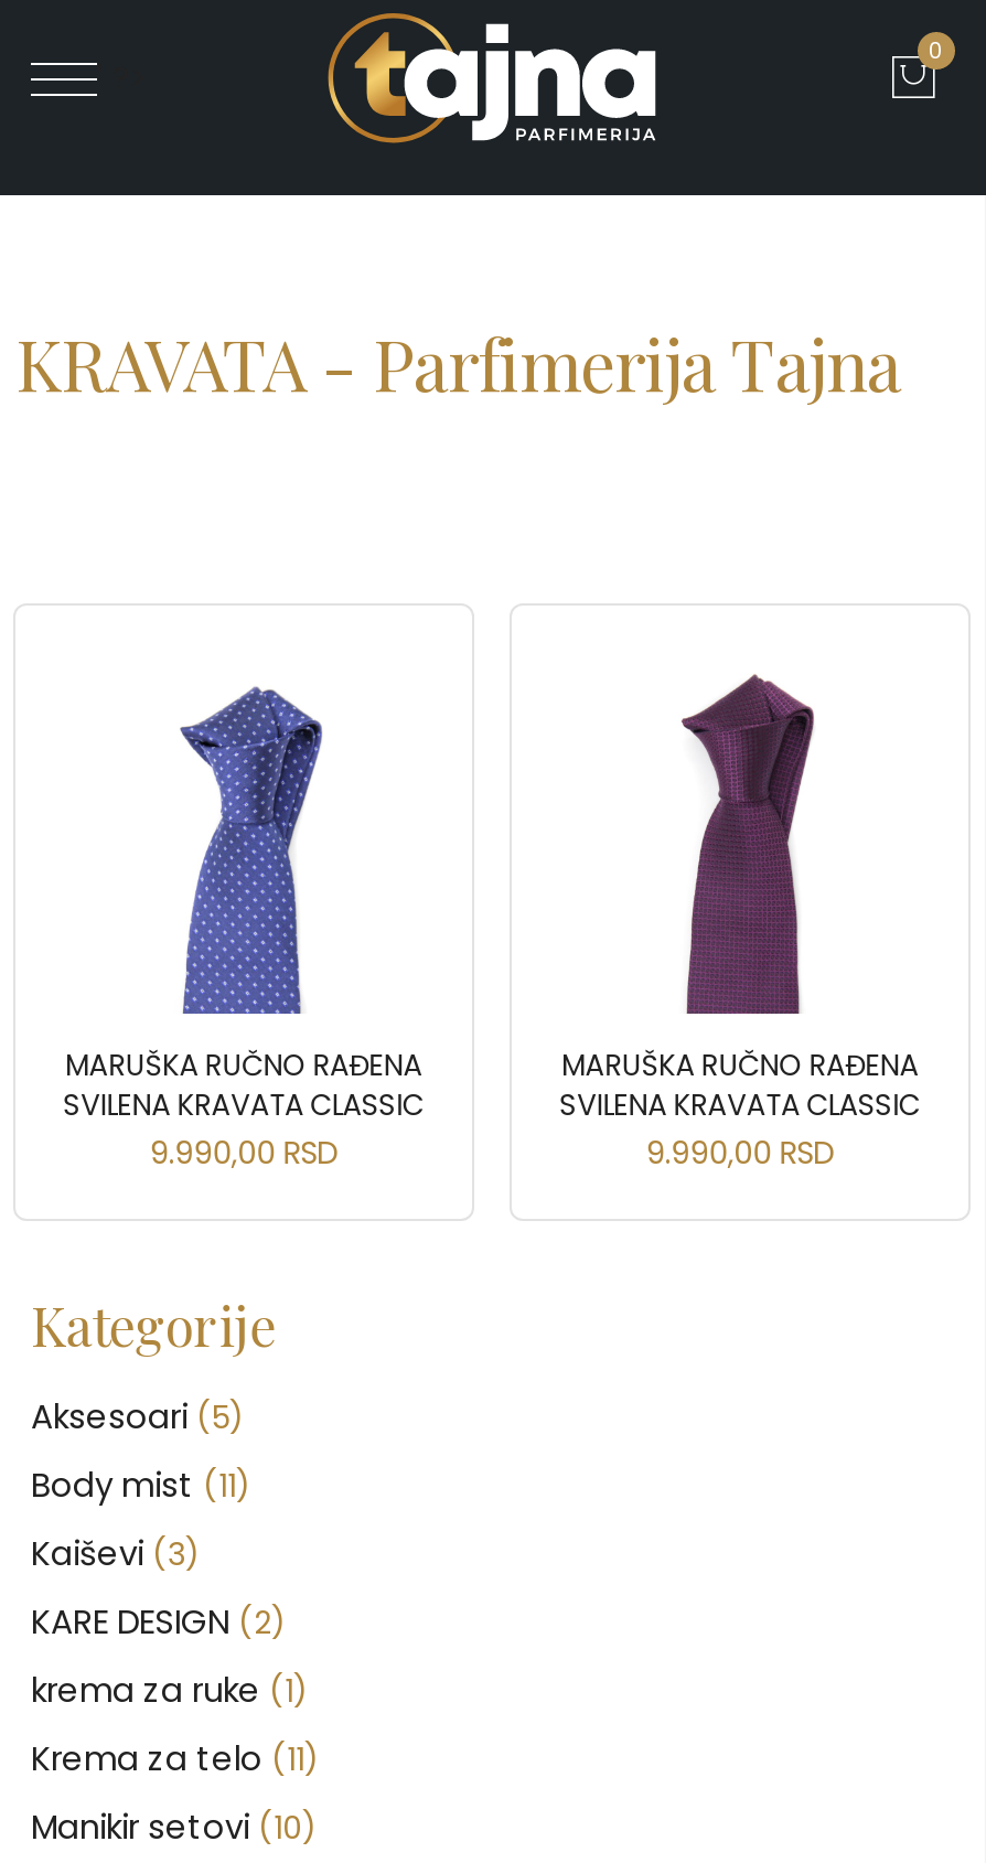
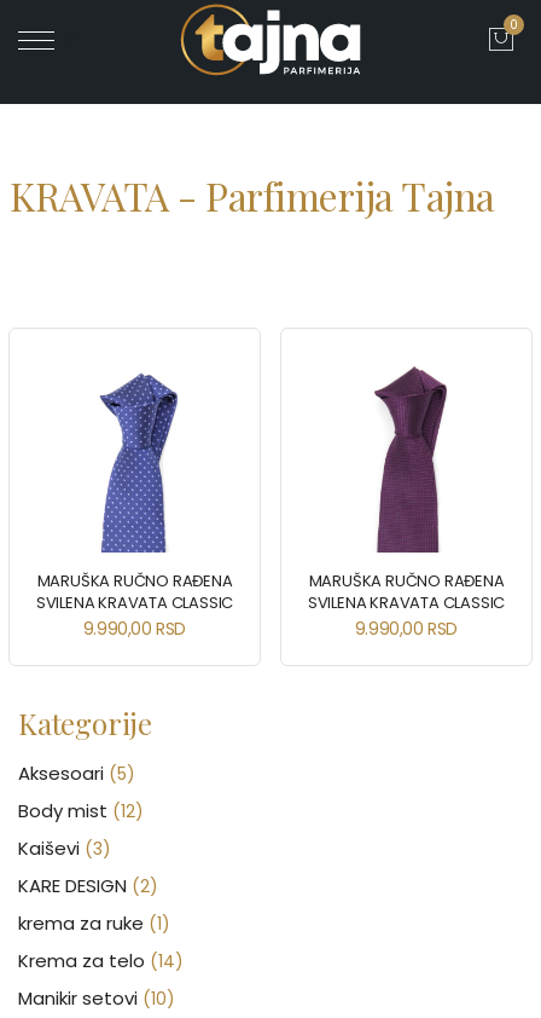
[31,1462,251,1508] Body mist (11) -> [18,798,144,824] Body mist (12)
[31,1735,320,1782] Krema za telo (11) -> [18,948,184,974] Krema za telo (14)

